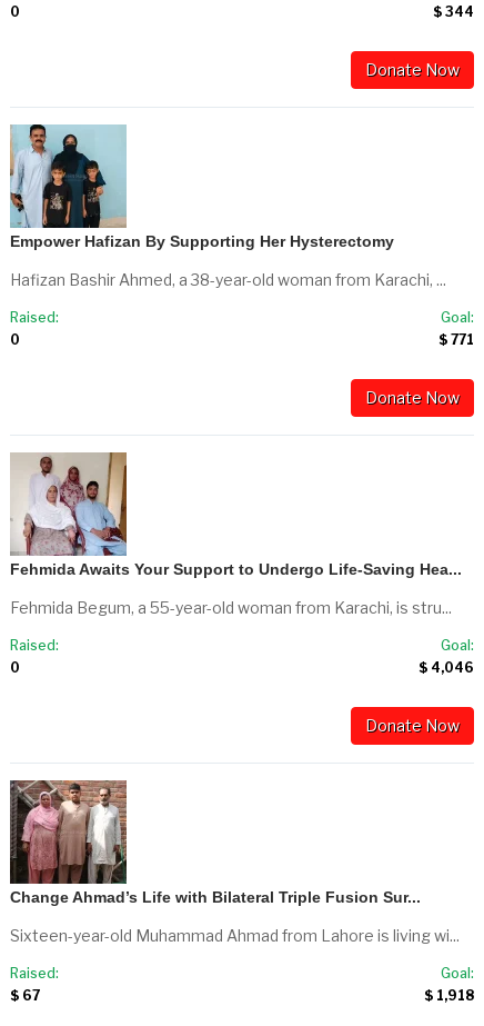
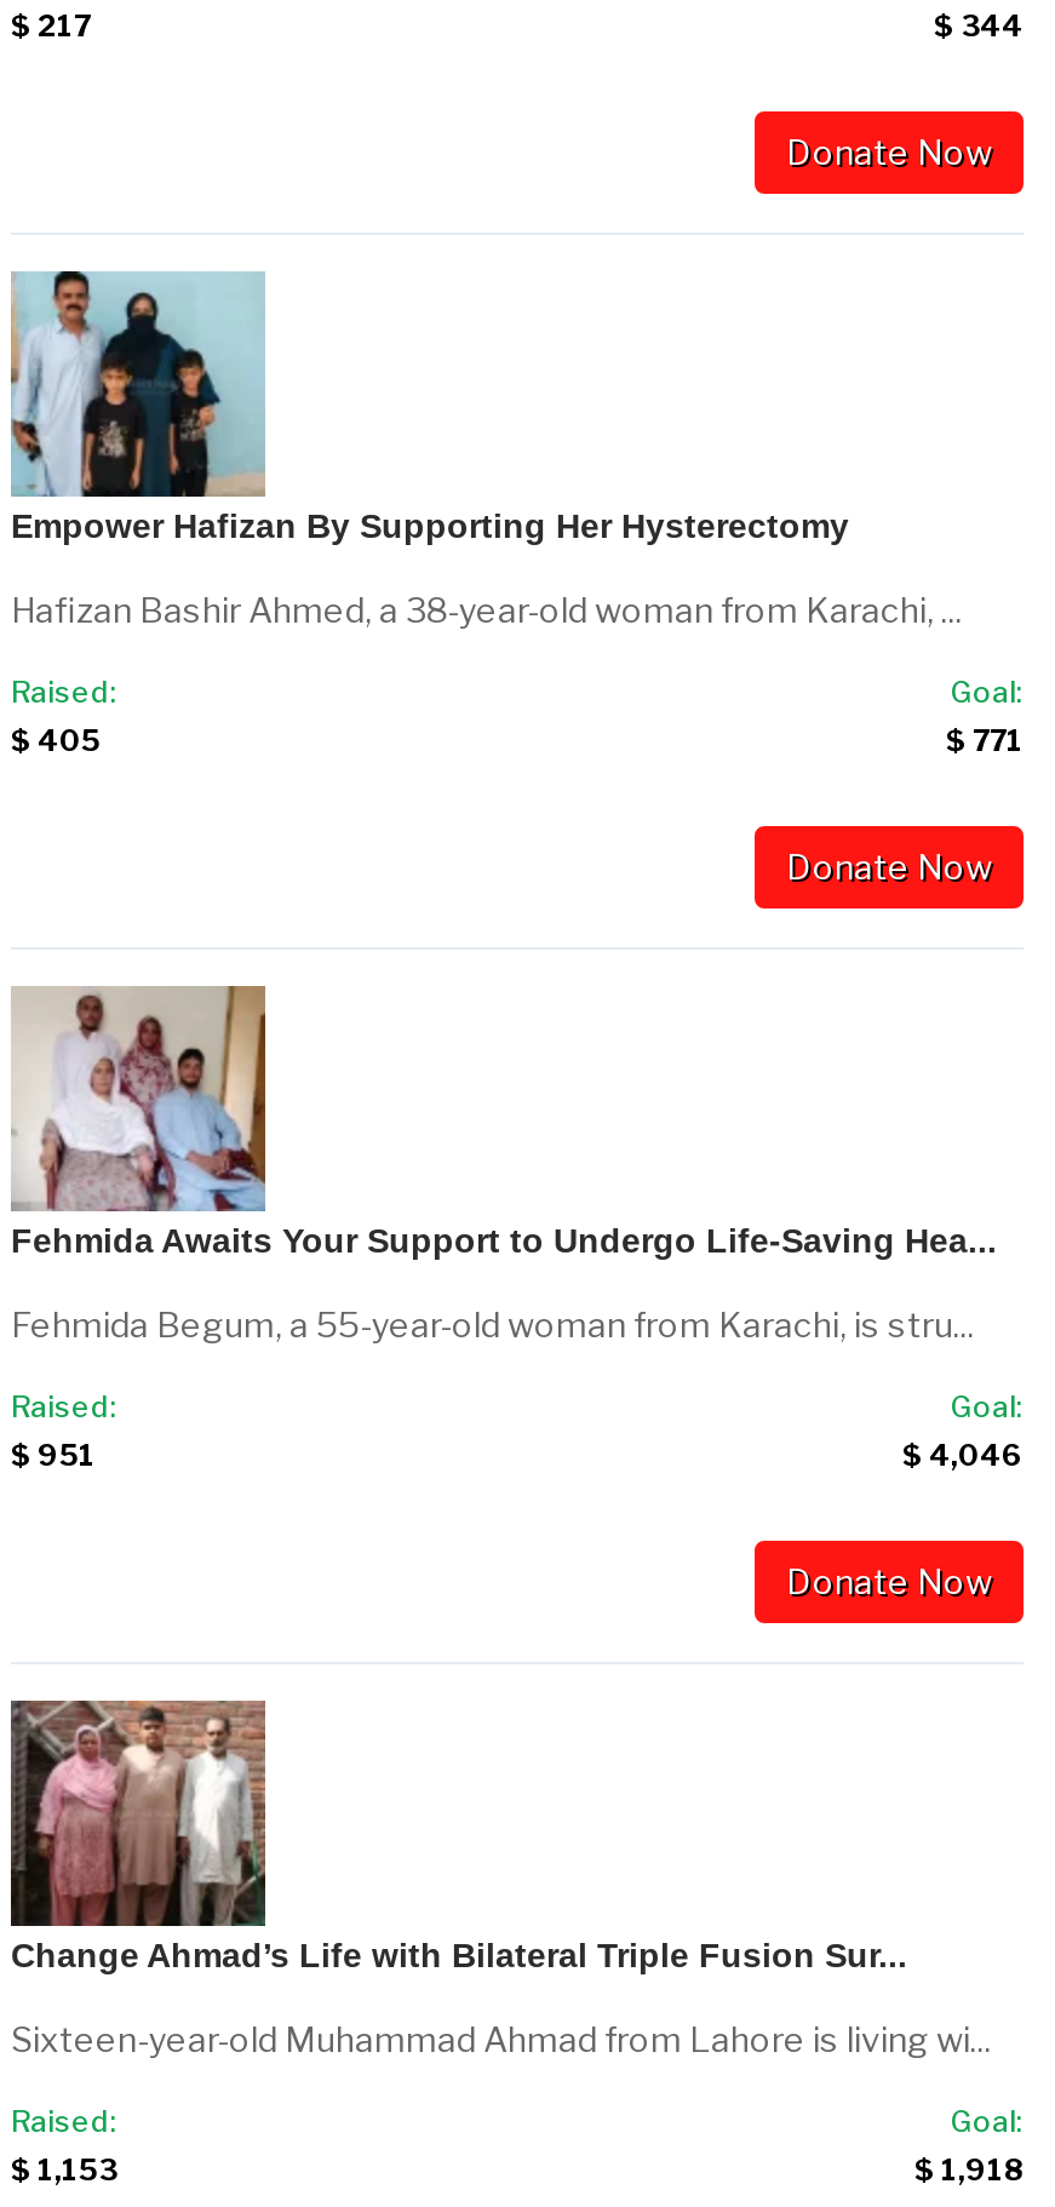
[10,3,20,20] 0 -> [11,7,91,43] $ 217
[10,331,20,348] 0 -> [11,721,101,758] $ 405
[10,659,20,676] 0 -> [11,1436,96,1472] $ 951
[10,987,40,1004] $ 67 -> [11,2151,117,2187] $ 1,153

